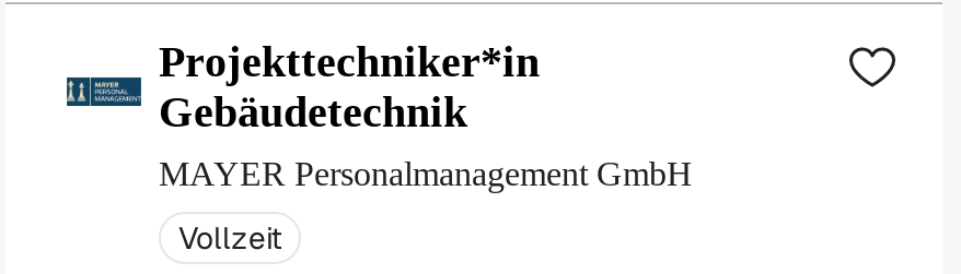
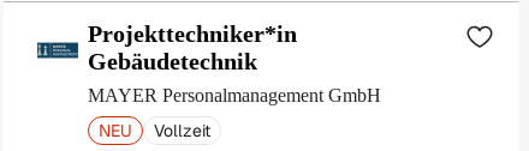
none -> [99,120,132,141] NEU

